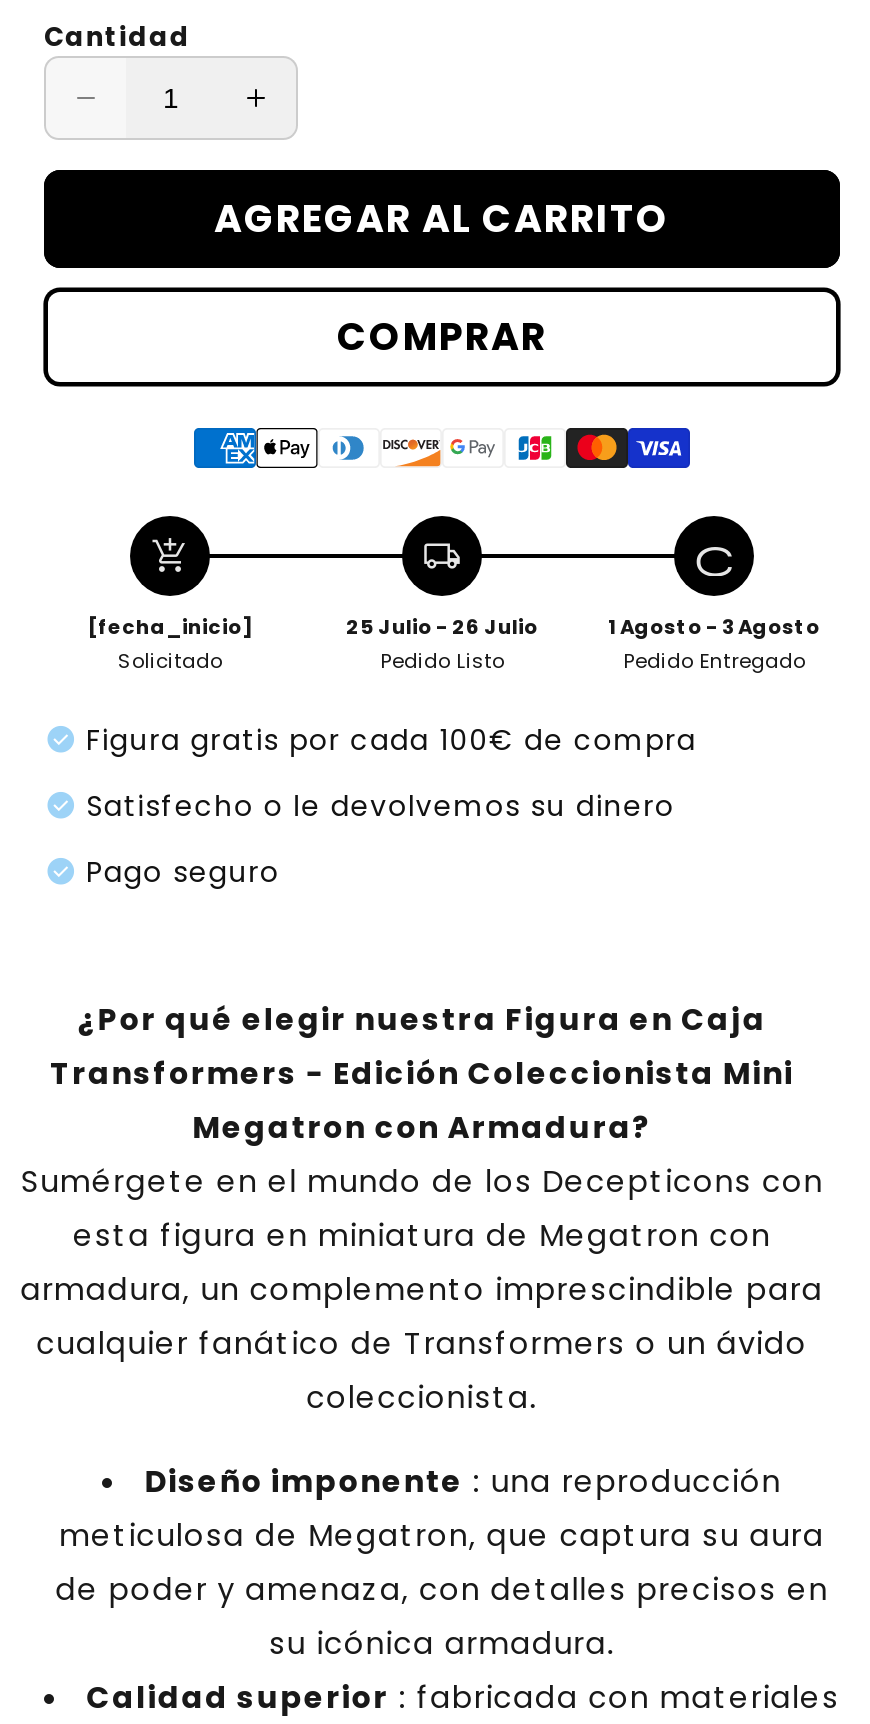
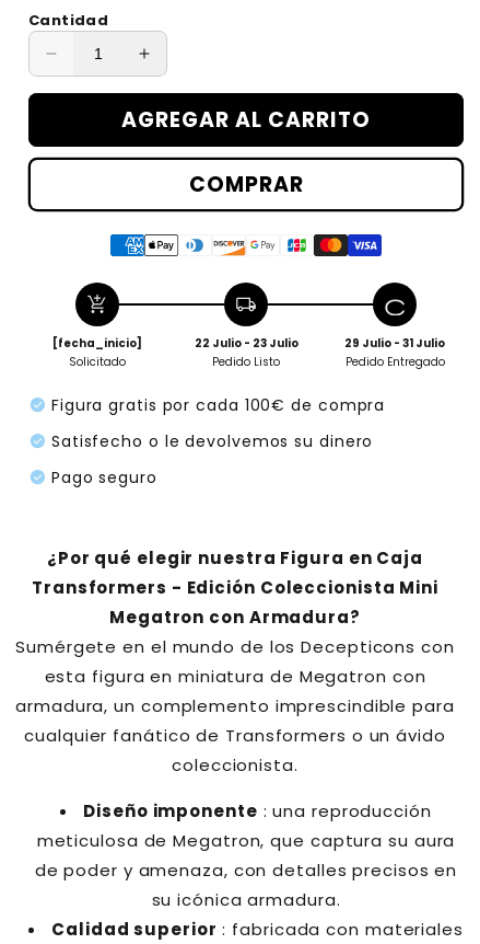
[346,611,538,641] 25 Julio - 26 Julio -> [194,335,298,351] 22 Julio - 23 Julio
[608,611,820,641] 1 Agosto - 3 Agosto -> [344,335,445,351] 29 Julio - 31 Julio

